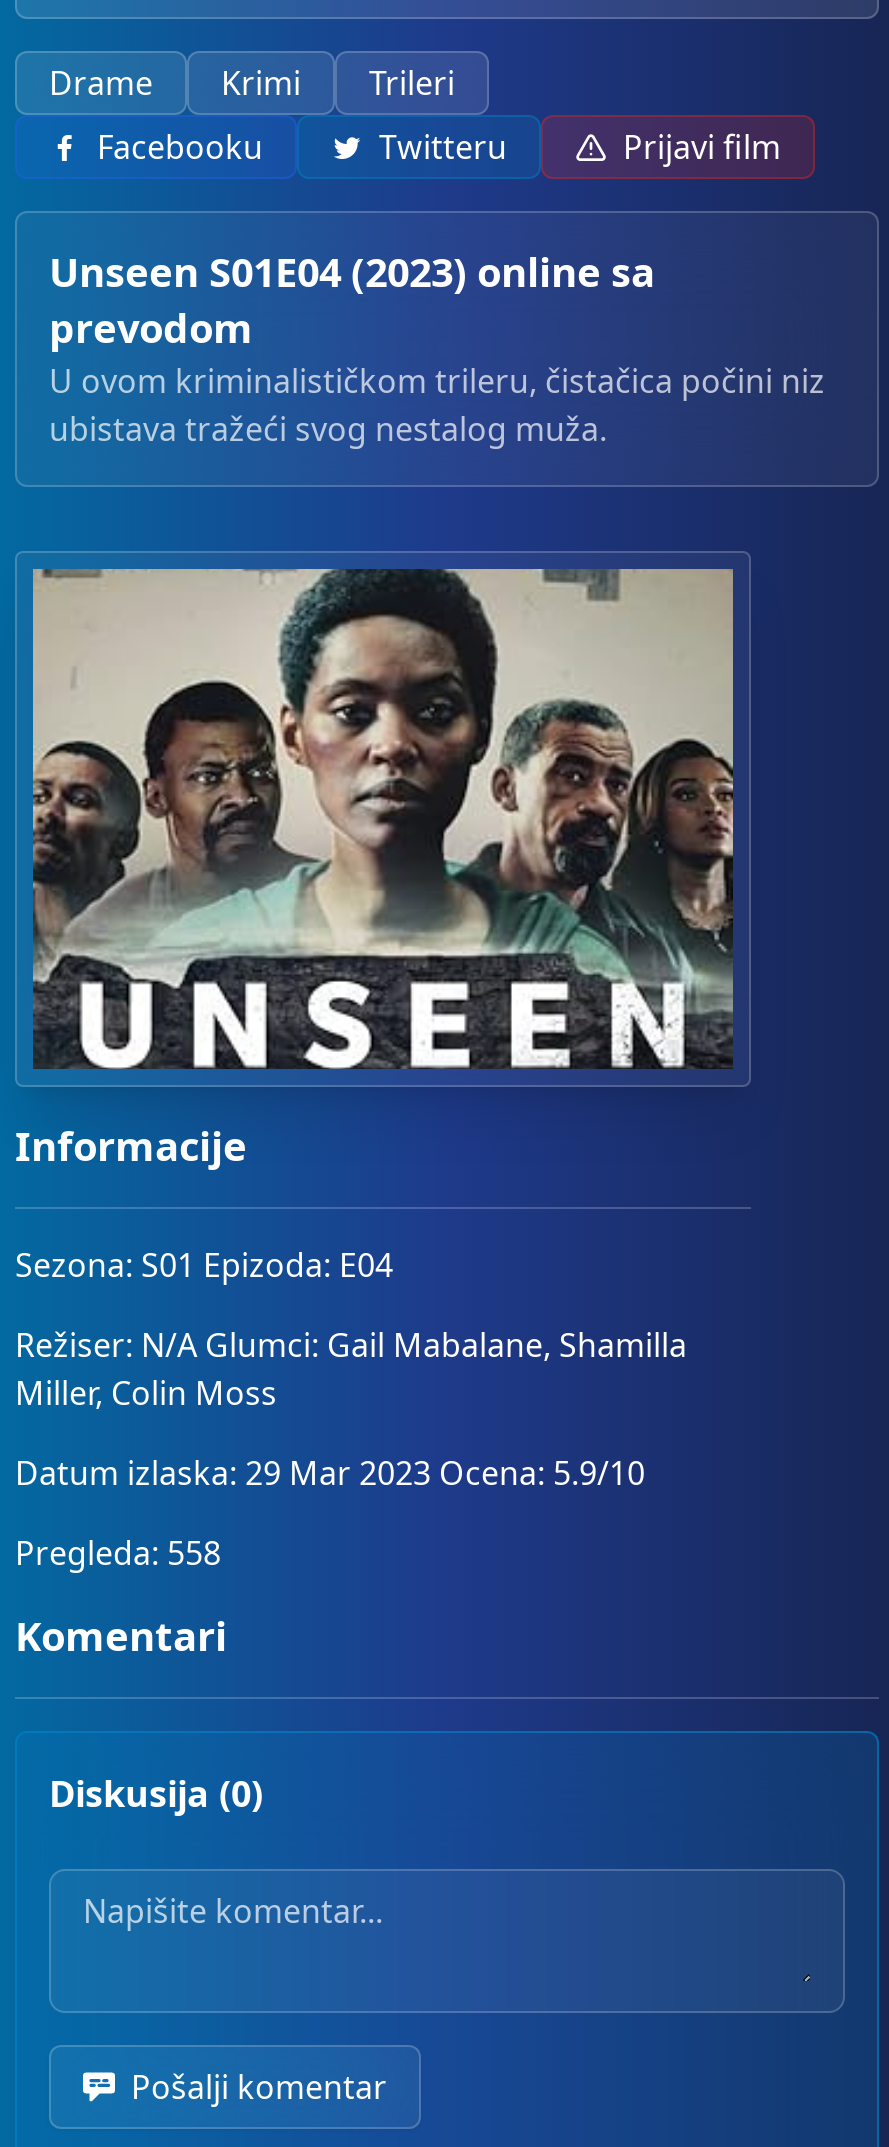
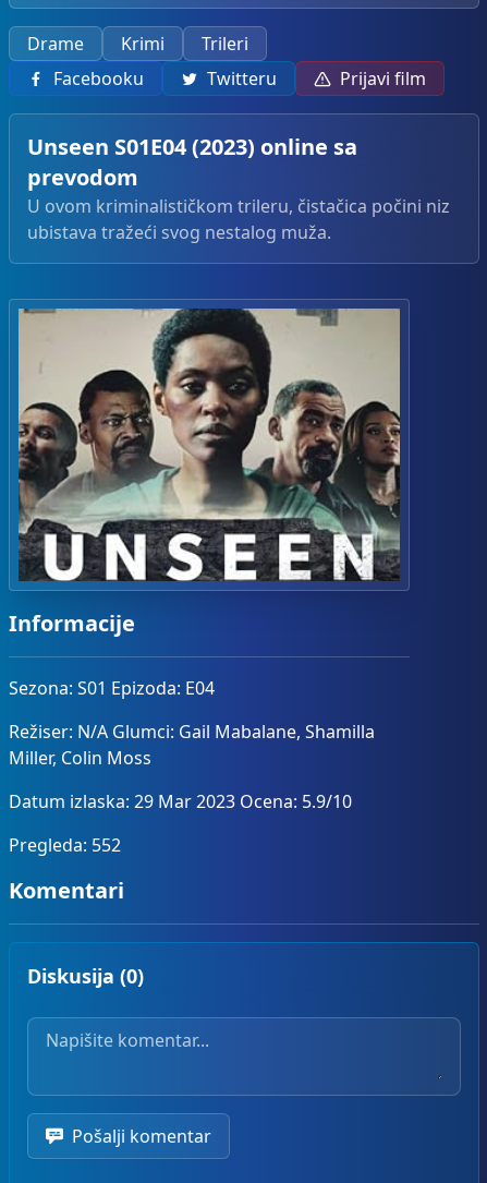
[15,1531,221,1575] Pregleda: 558 -> [9,833,121,857] Pregleda: 552

